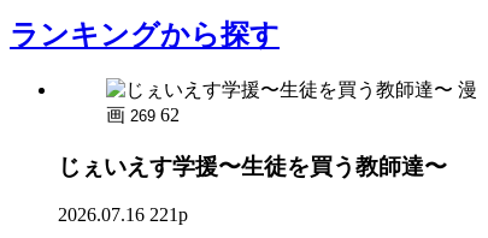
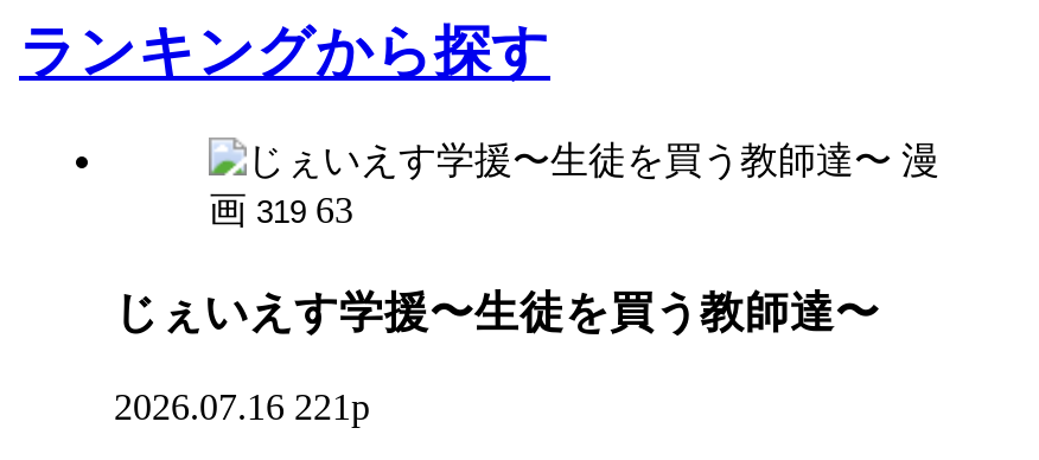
[106,105,180,125] 画 269 62 -> [209,190,353,230] 画 319 63

